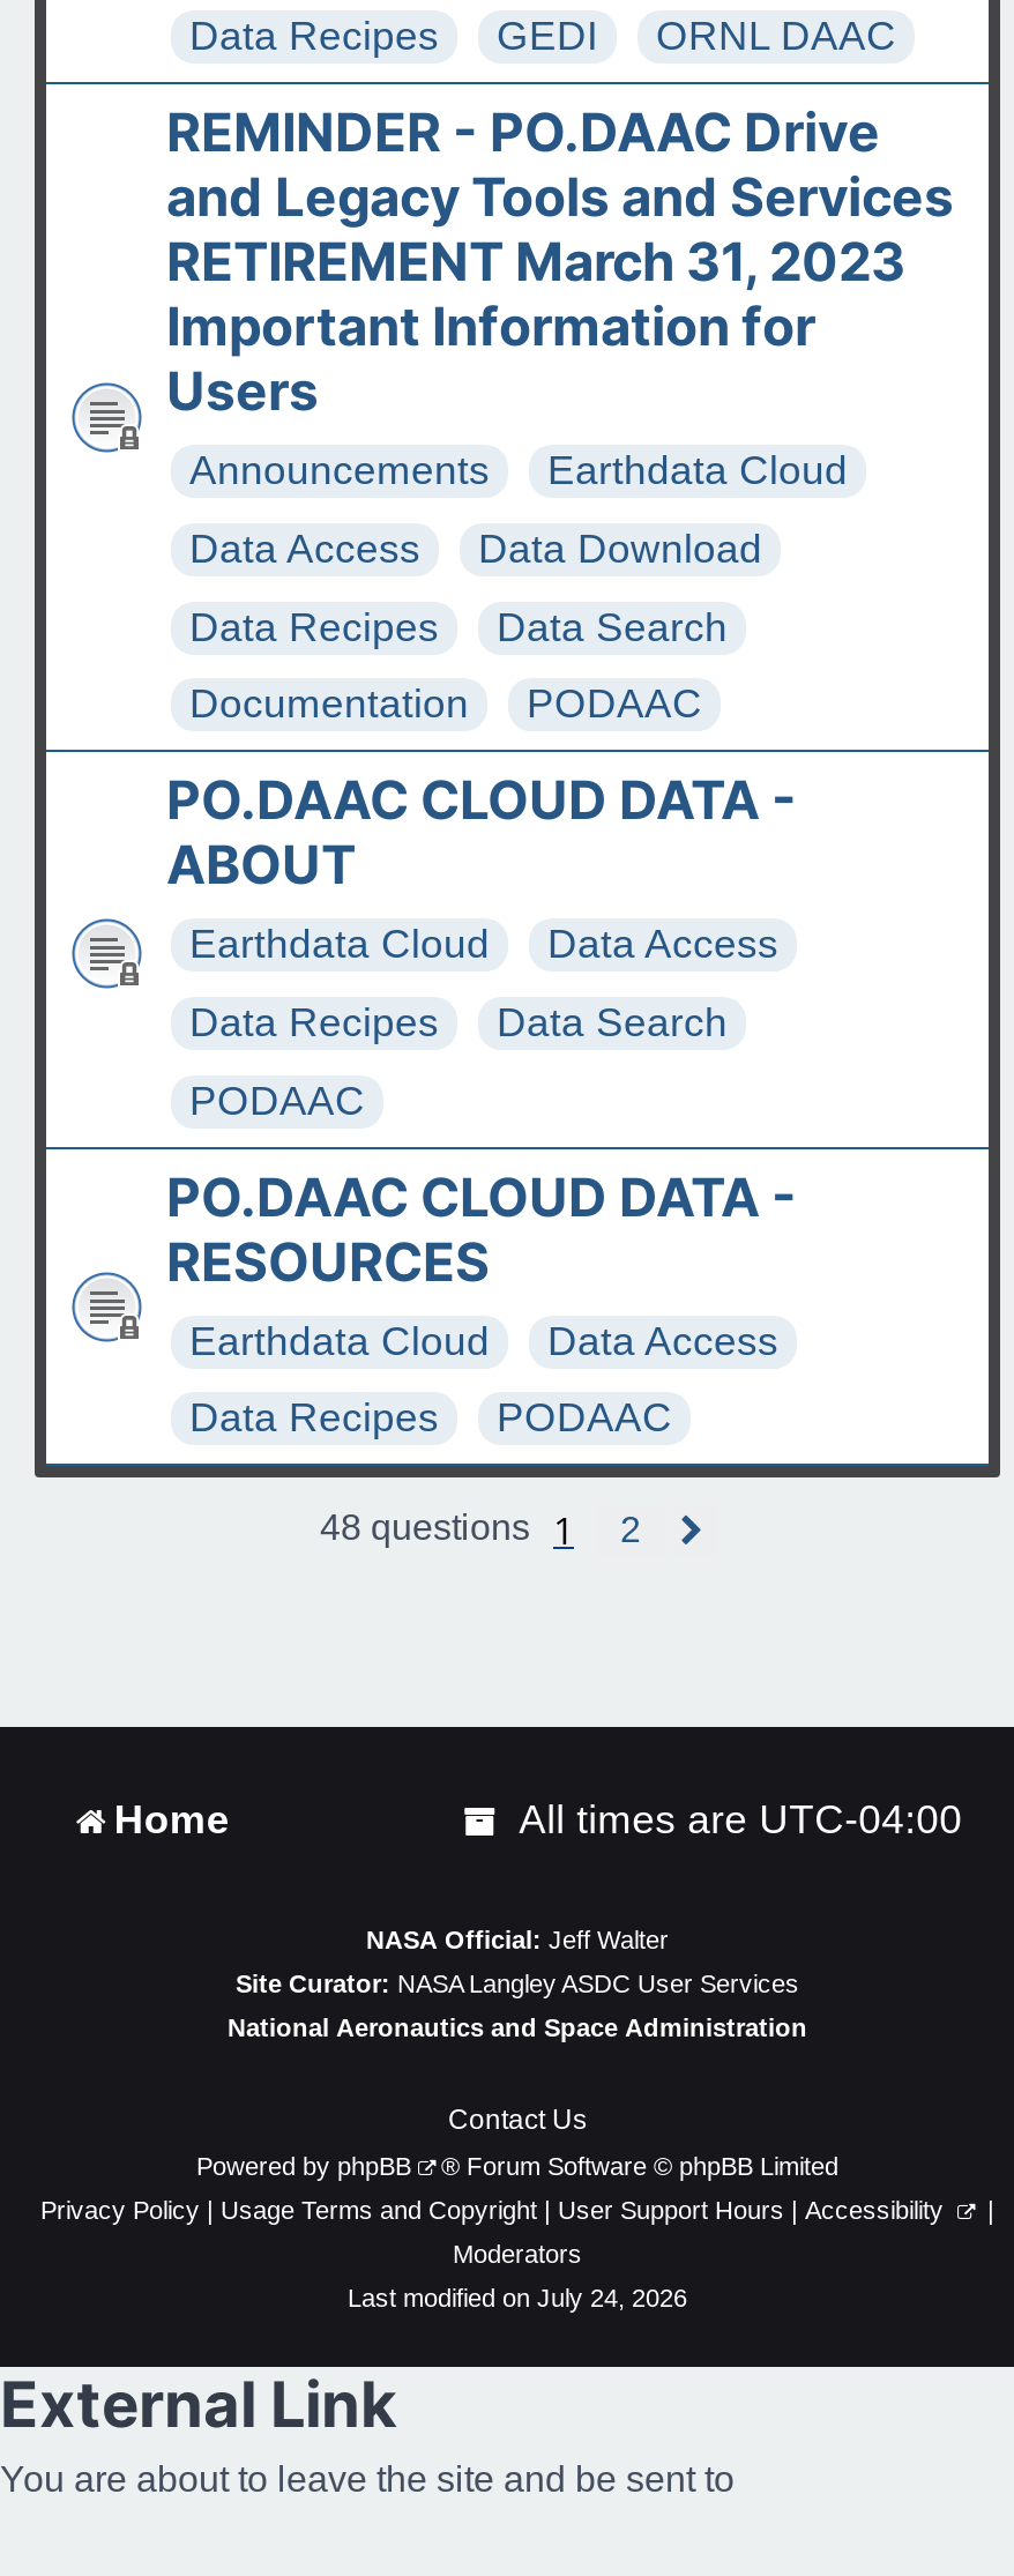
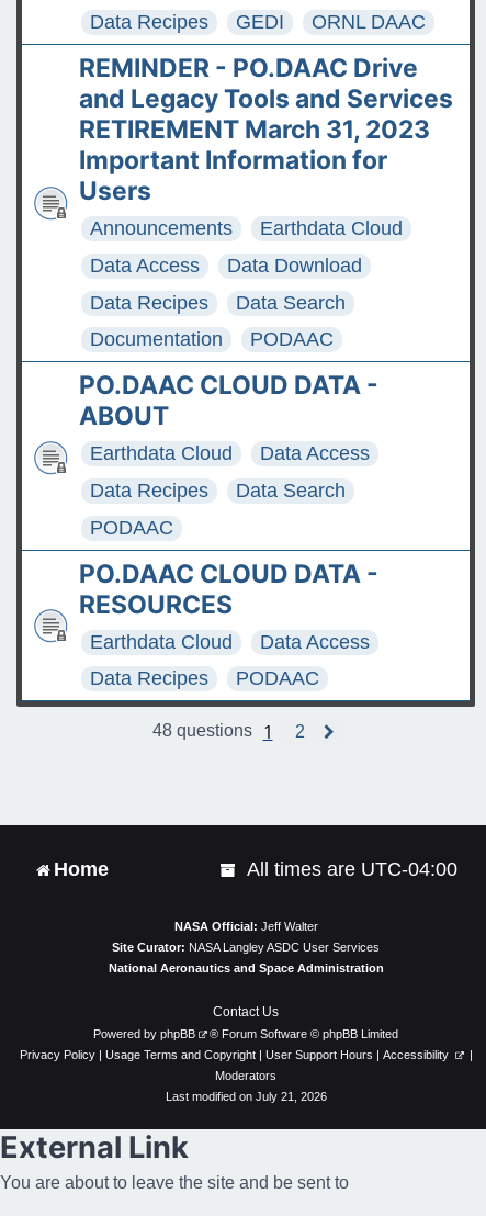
[348,2285,687,2312] Last modified on July 24, 2026 -> [165,1090,326,1103] Last modified on July 21, 2026

